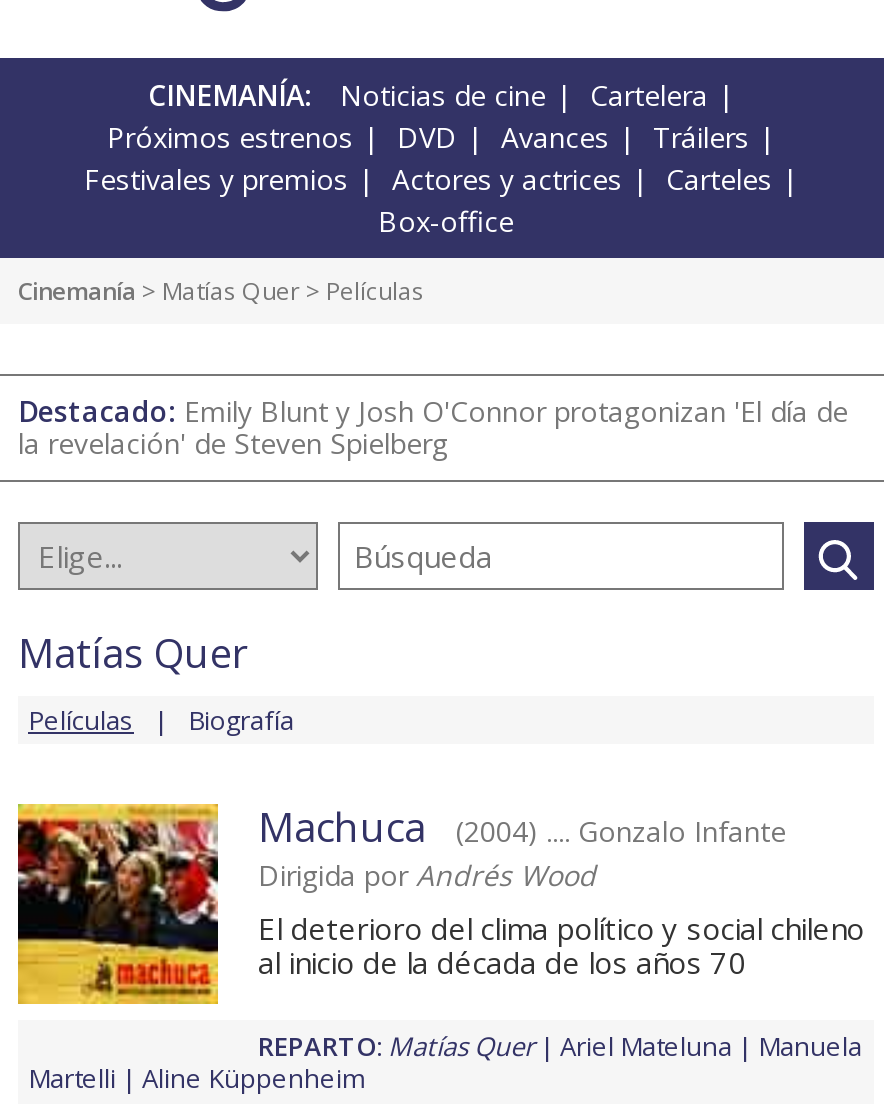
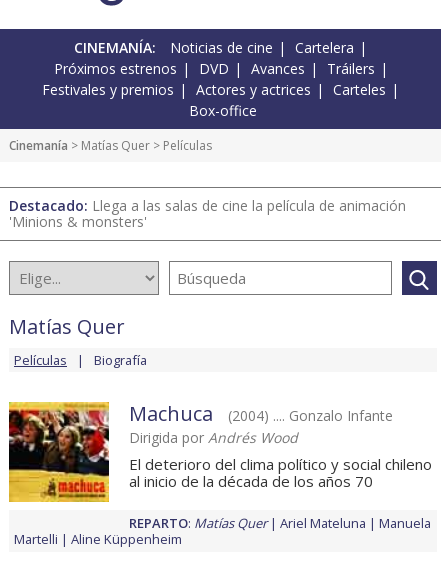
[18,392,848,462] Destacado: Emily Blunt y Josh O'Connor protagonizan 'El día de | la revelación' de Steven Spielberg -> [9,196,406,231] Destacado: Llega a las salas de cine la película de animación | 'Minions & monsters'

